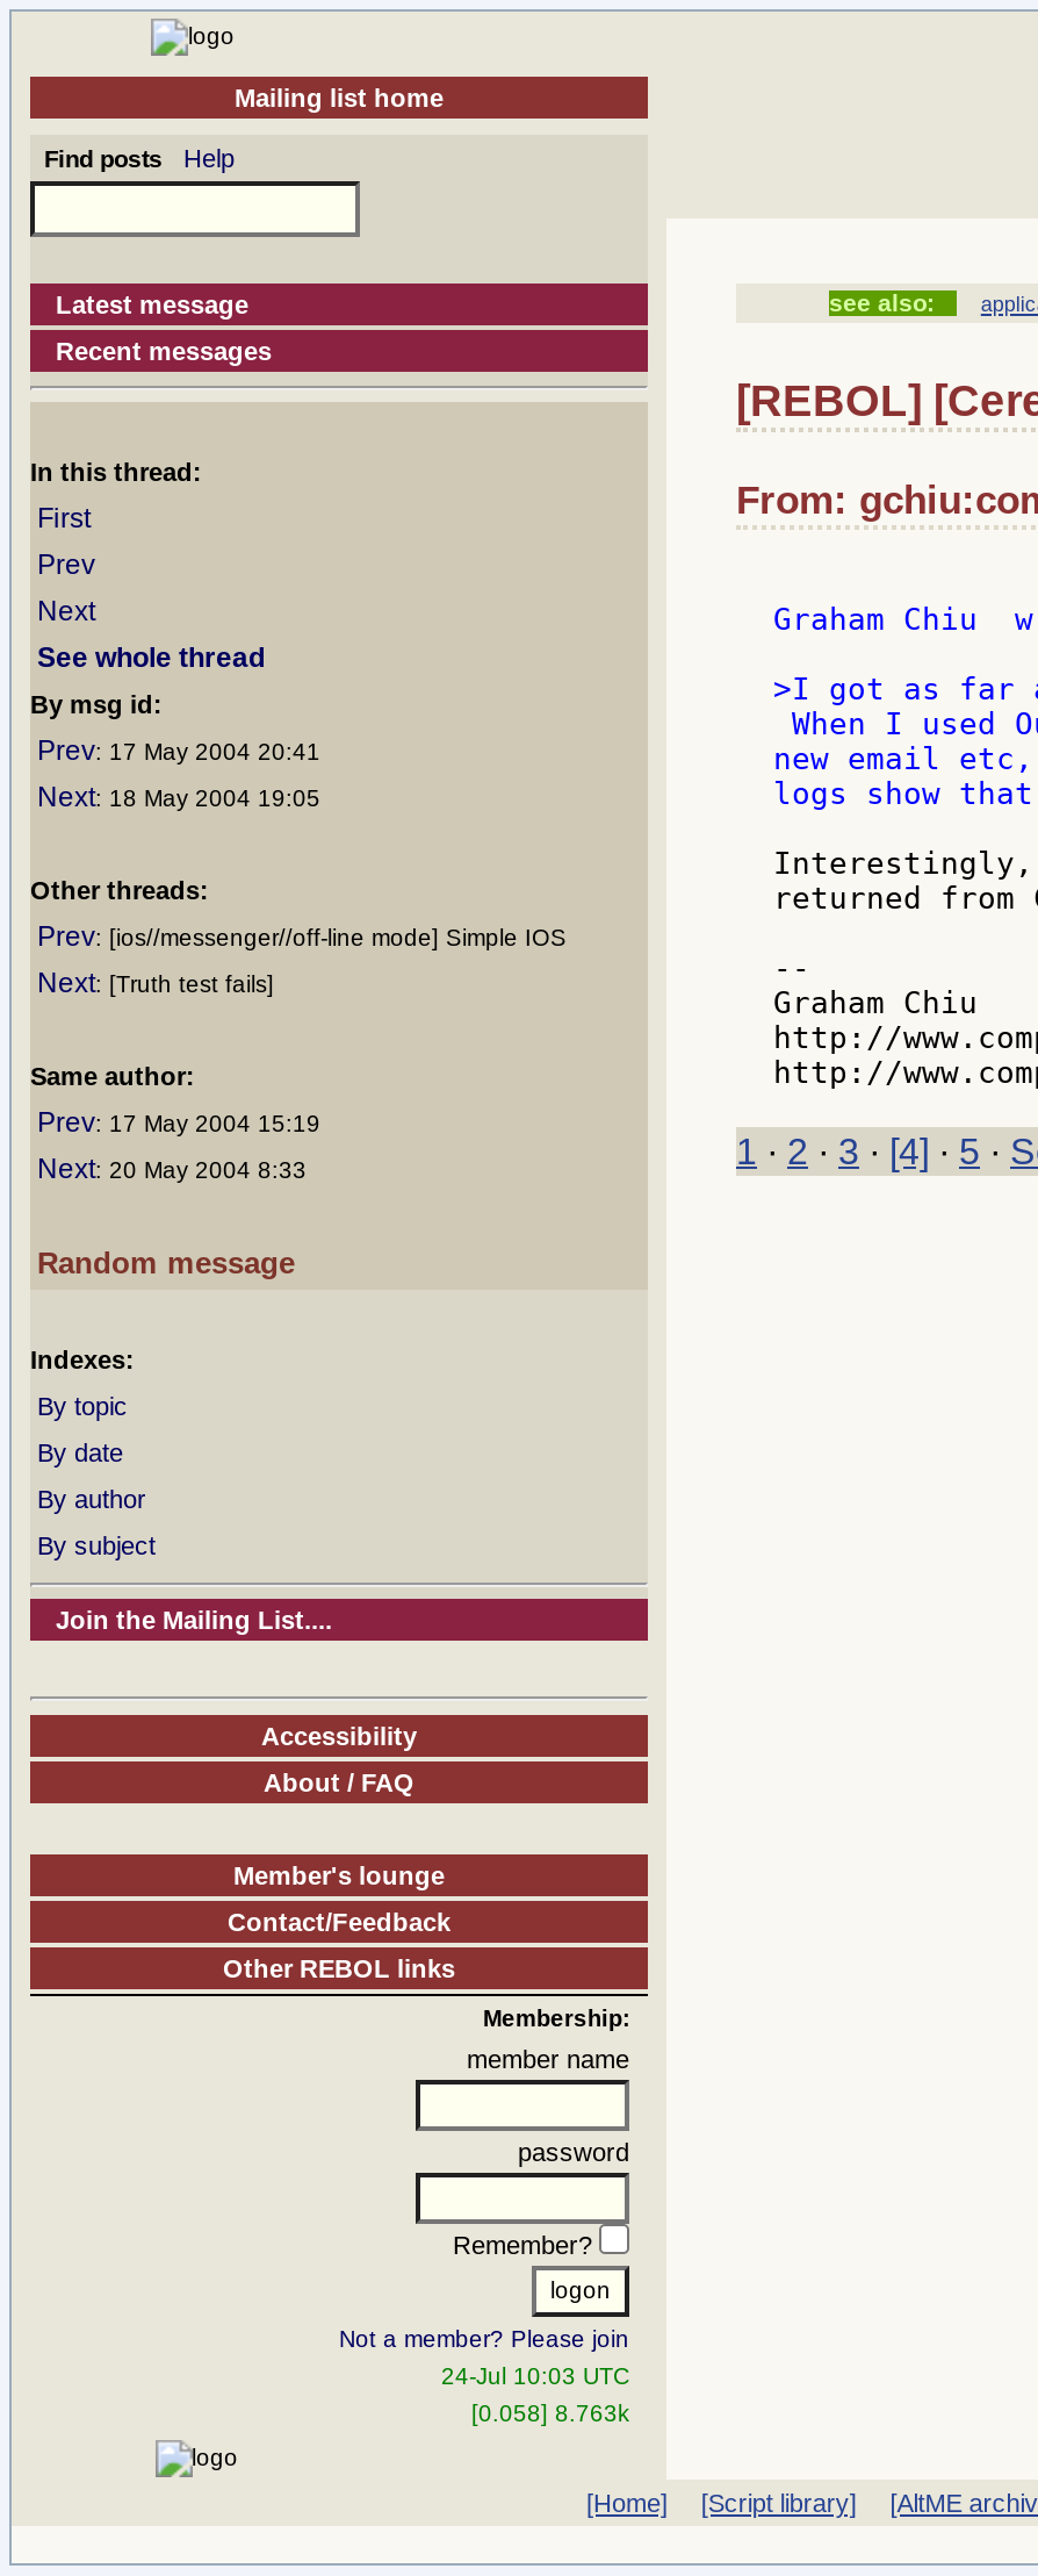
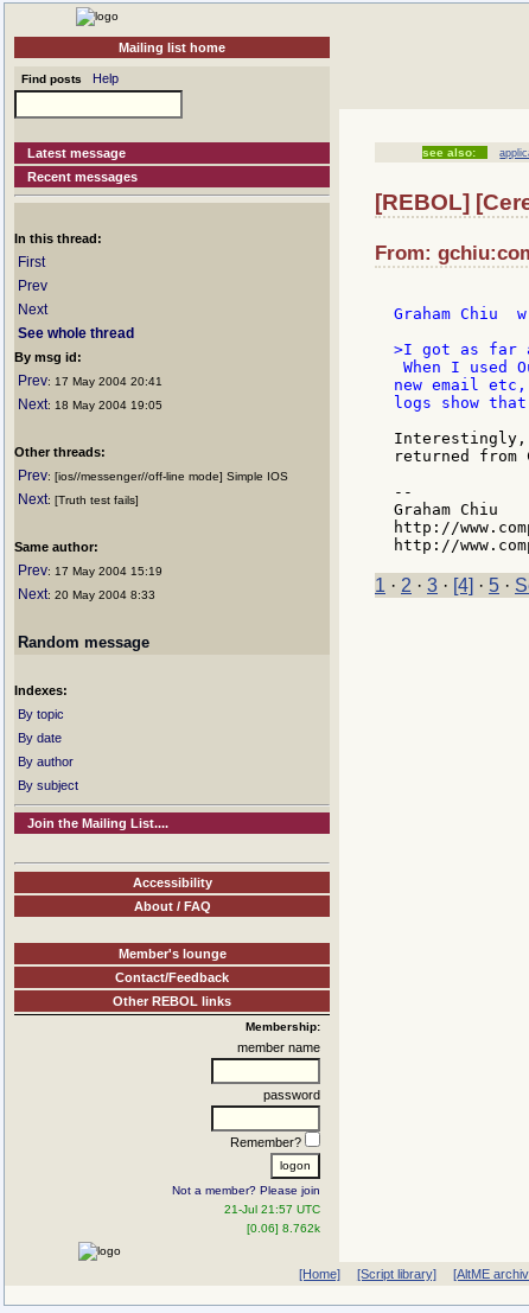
[441,2363,629,2389] 24-Jul 10:03 UTC -> [224,1203,320,1216] 21-Jul 21:57 UTC
[471,2401,629,2426] [0.058] 8.763k -> [247,1222,320,1235] [0.06] 8.762k

